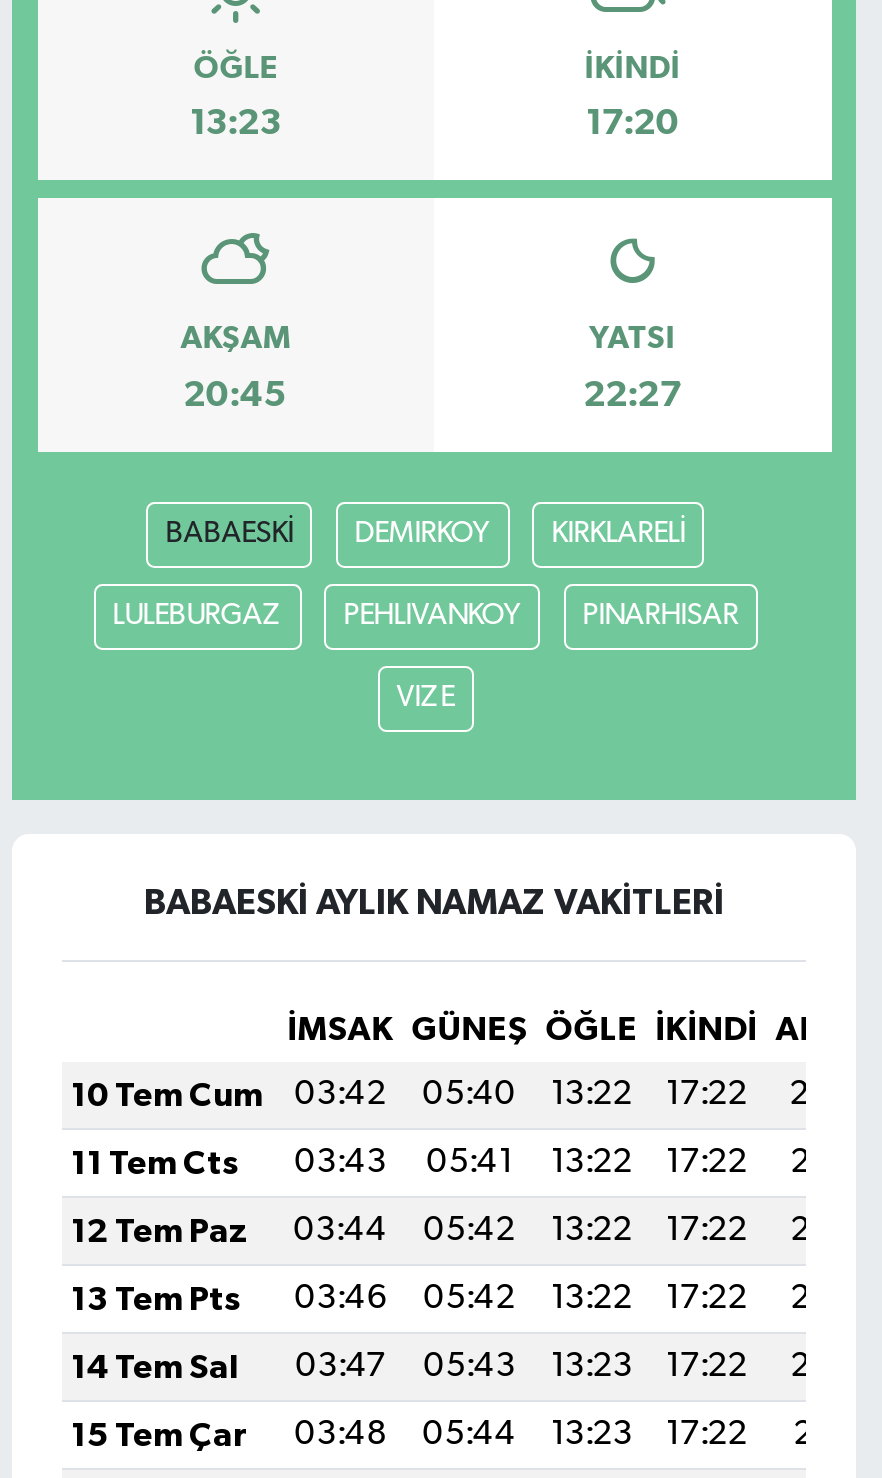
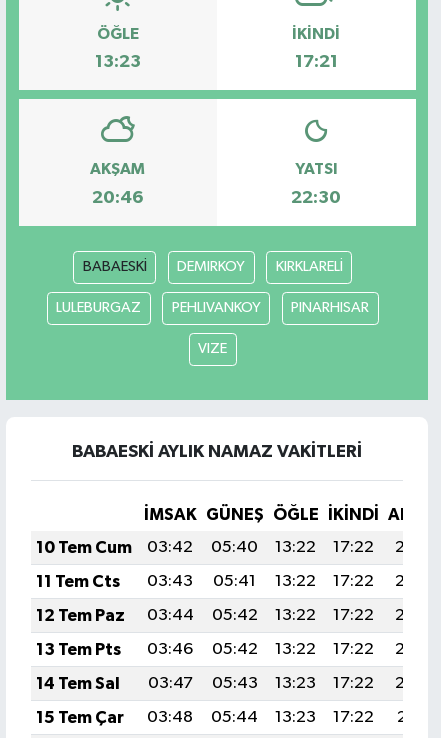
[586,106,680,142] 17:20 -> [295,53,338,71] 17:21
[184,377,288,413] 20:45 -> [92,188,144,206] 20:46
[584,377,682,413] 22:27 -> [291,188,341,206] 22:30

